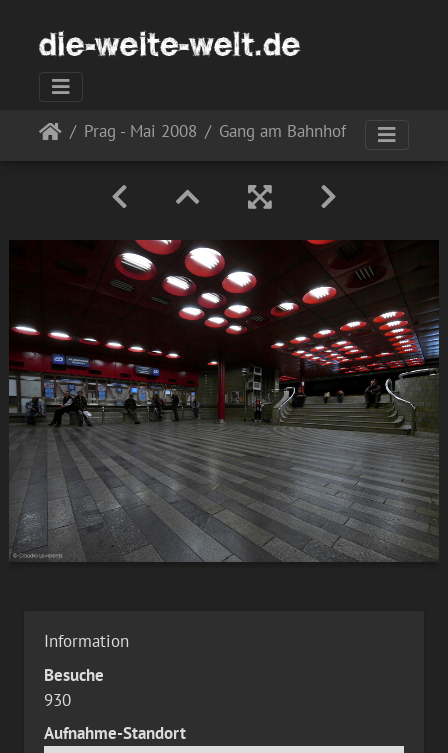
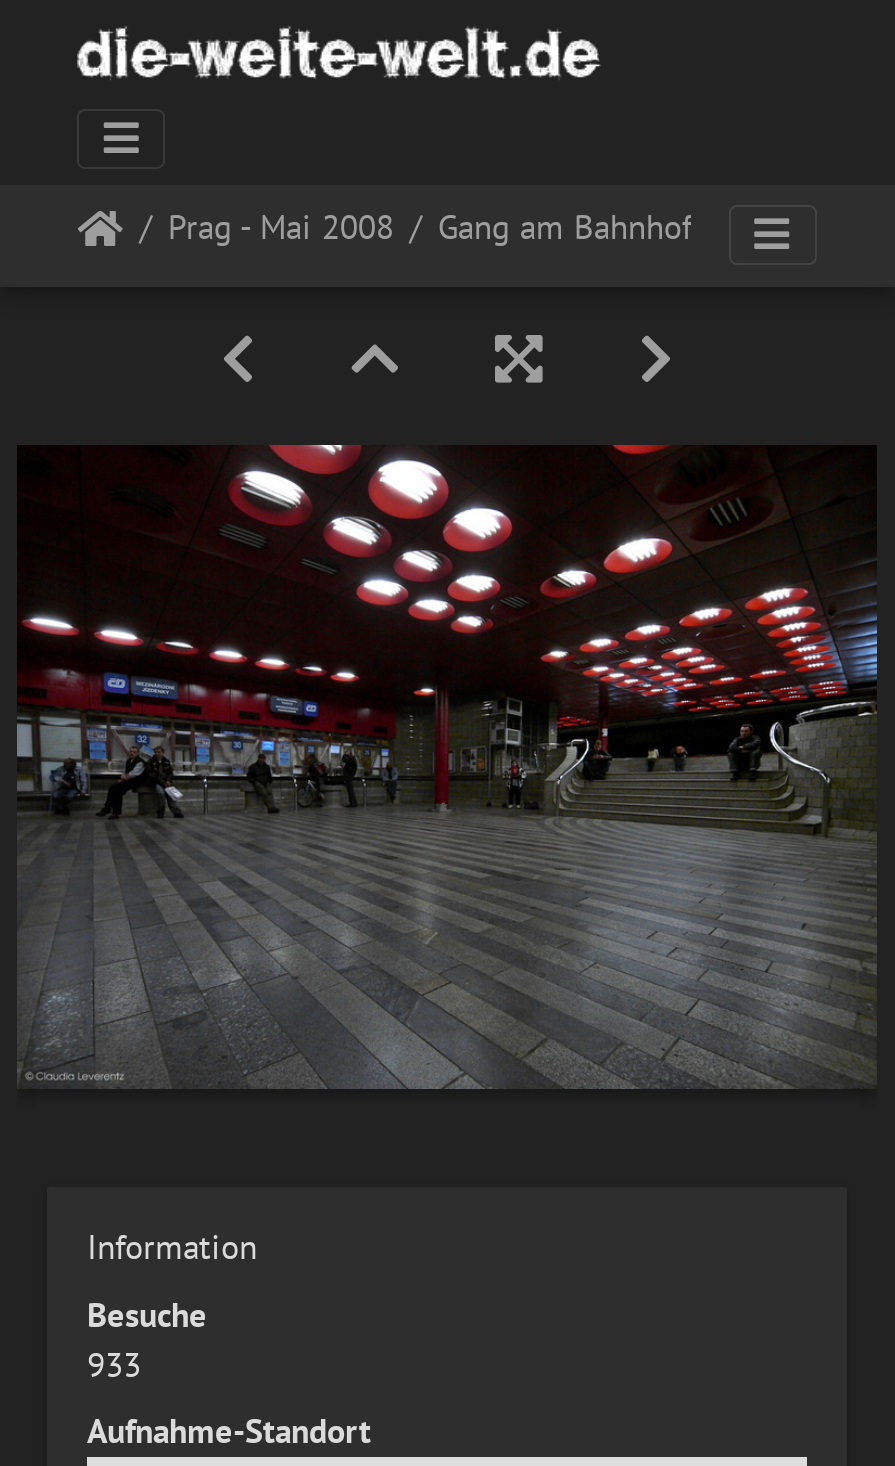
[44,689,71,711] 930 -> [87,1343,141,1387] 933

